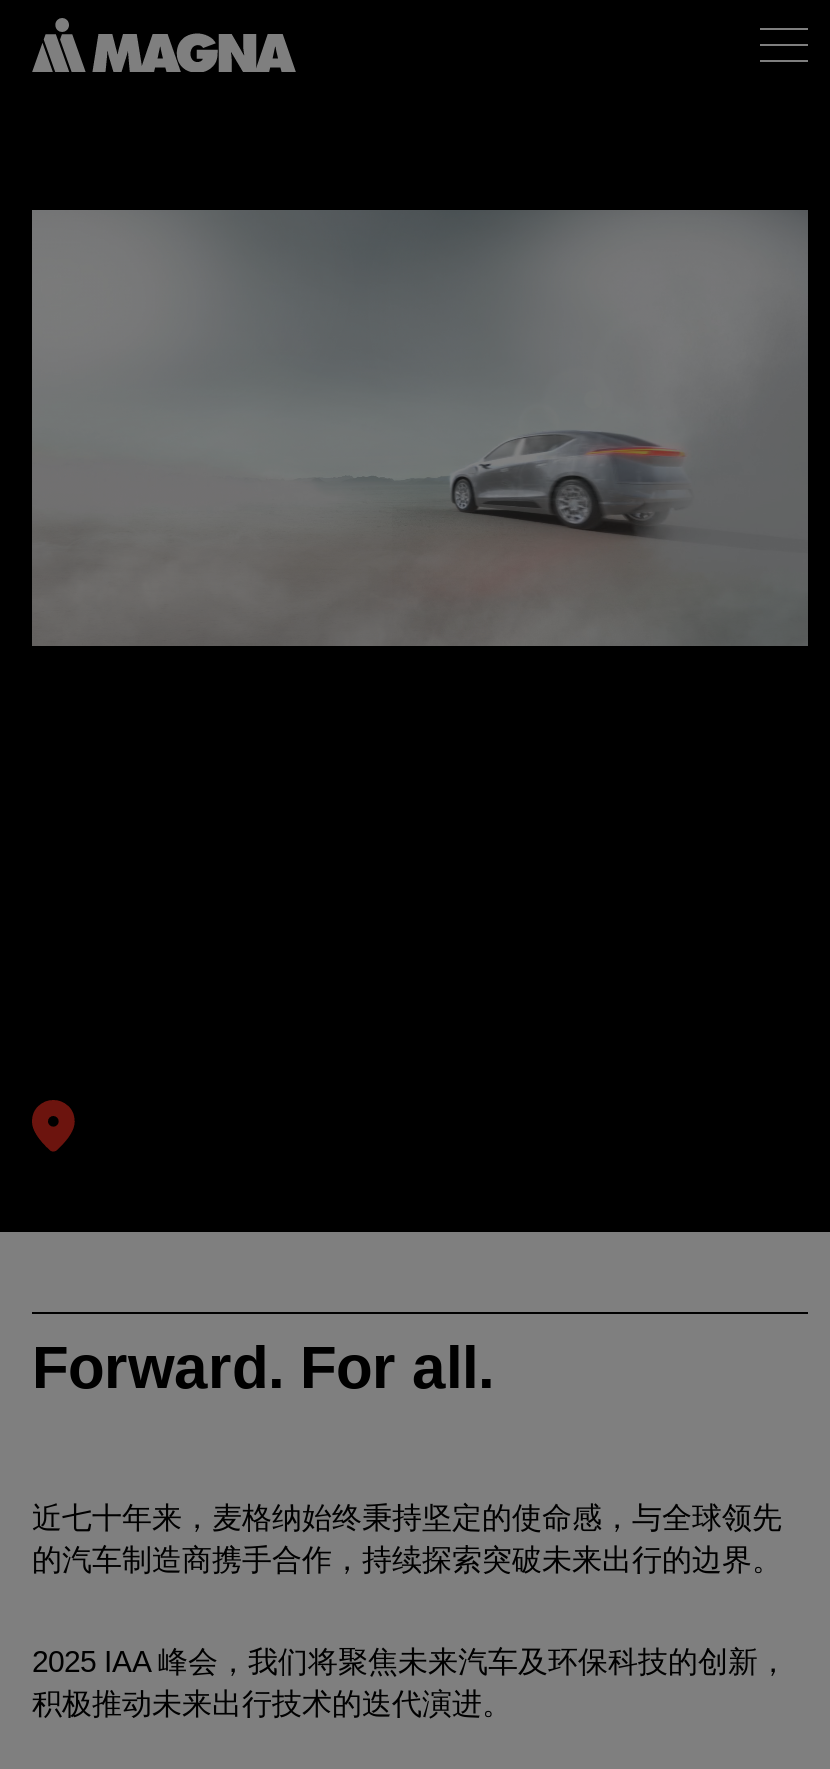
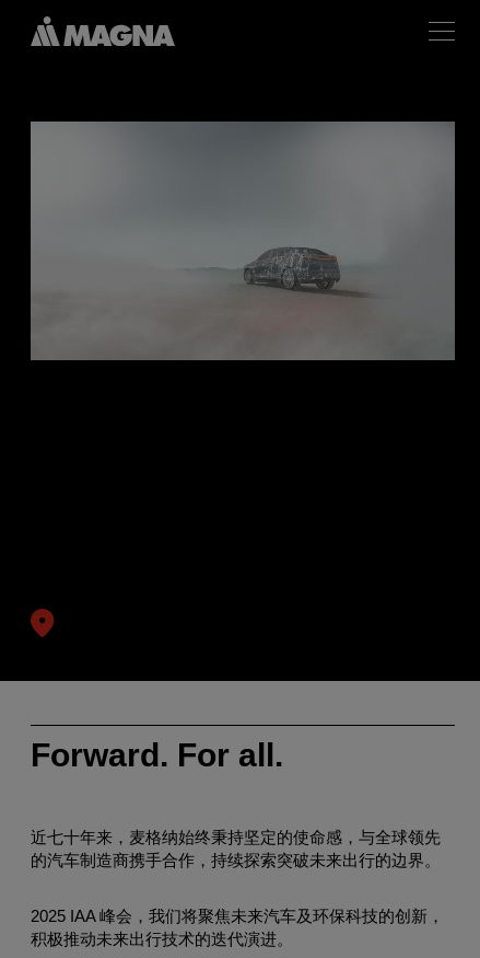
[424,430,684,538] [image] -> [244,243,386,300] [image]

